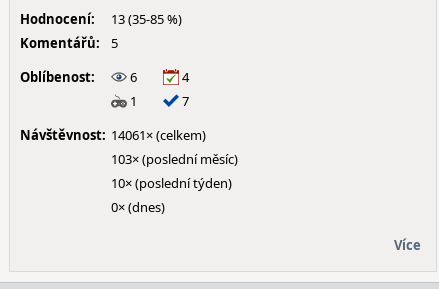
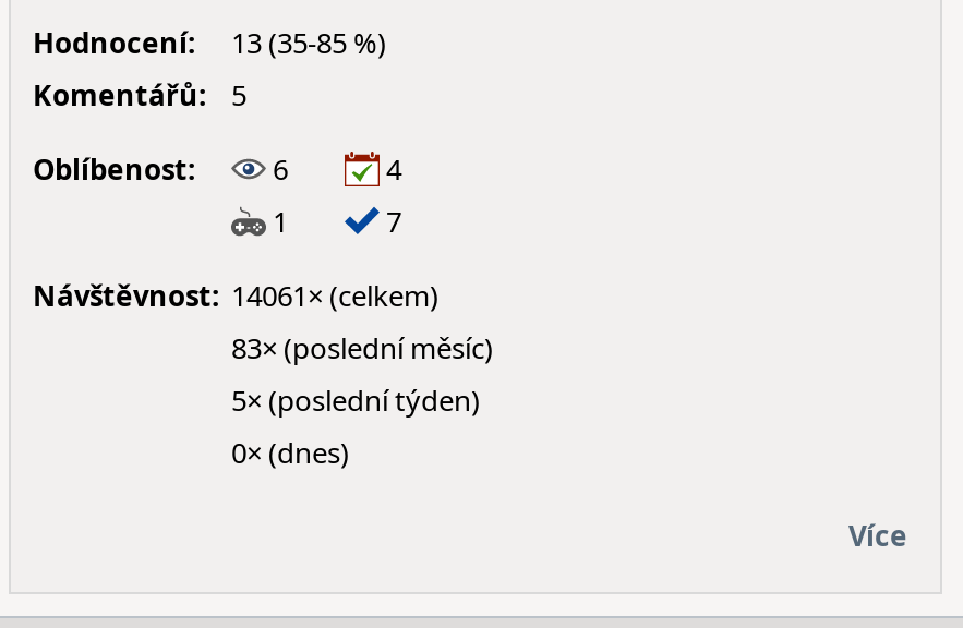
[111,150,238,168] 103× (poslední měsíc) -> [231,328,493,367] 83× (poslední měsíc)
[111,174,232,192] 10× (poslední týden) -> [231,381,480,420] 5× (poslední týden)

